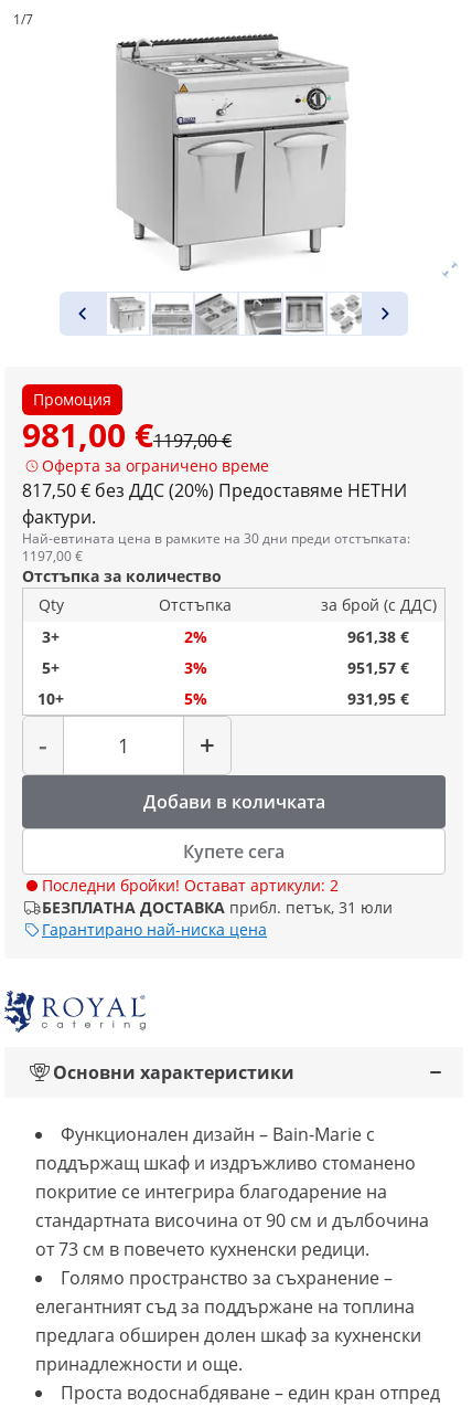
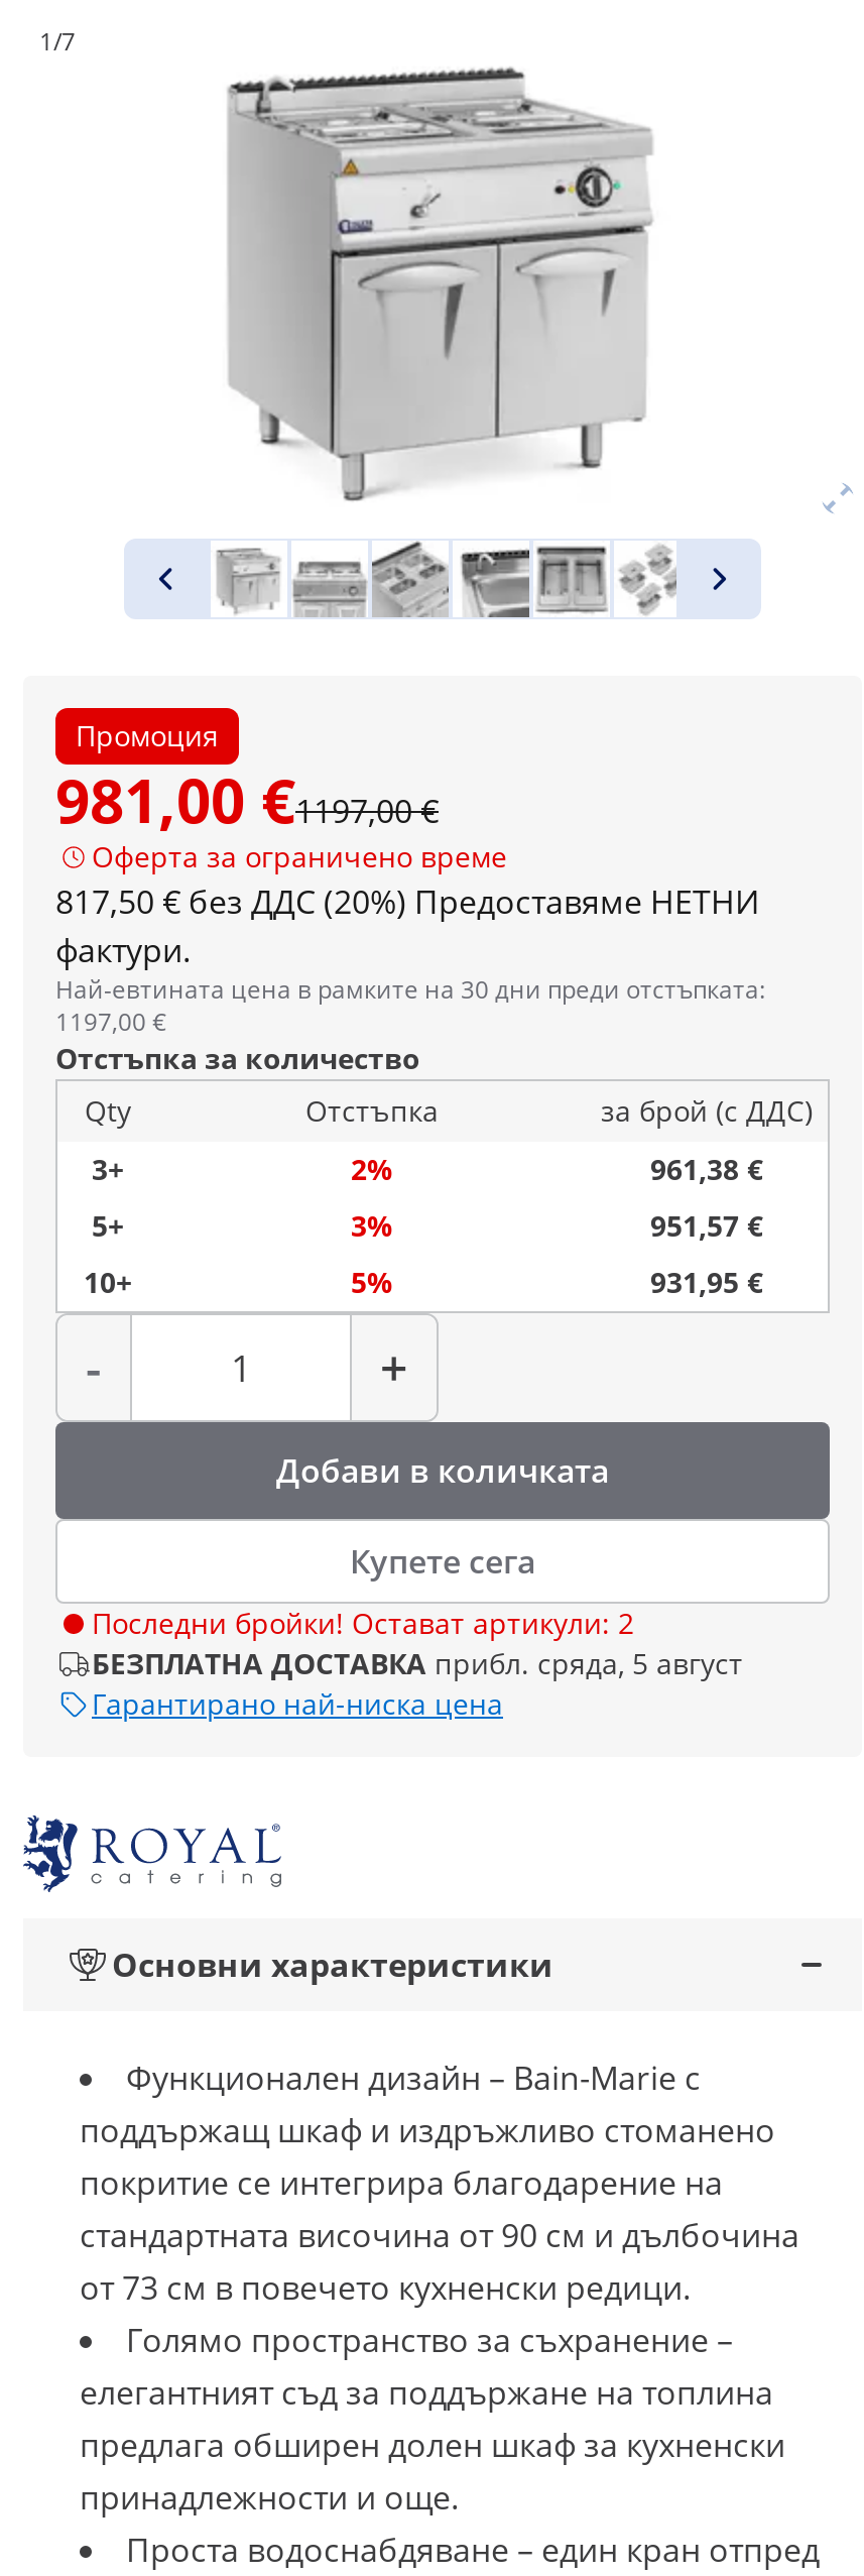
[42,897,393,918] БЕЗПЛАТНА ДОСТАВКА прибл. петък, 31 юли -> [92,1644,743,1682] БЕЗПЛАТНА ДОСТАВКА прибл. сряда, 5 август

